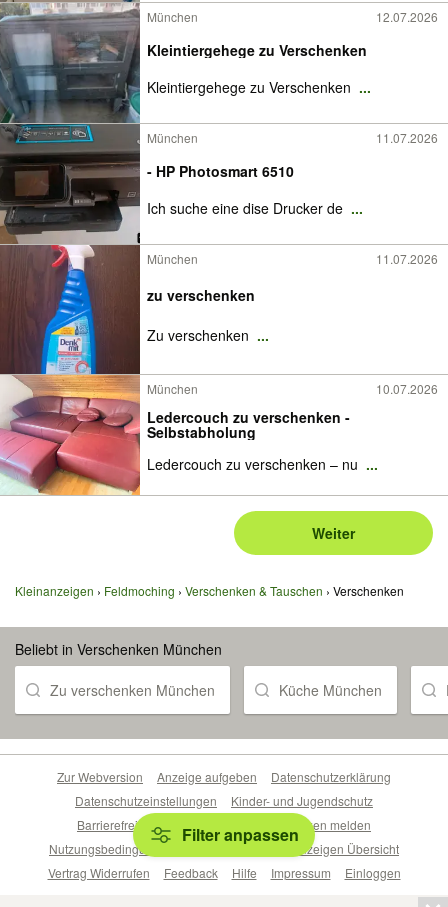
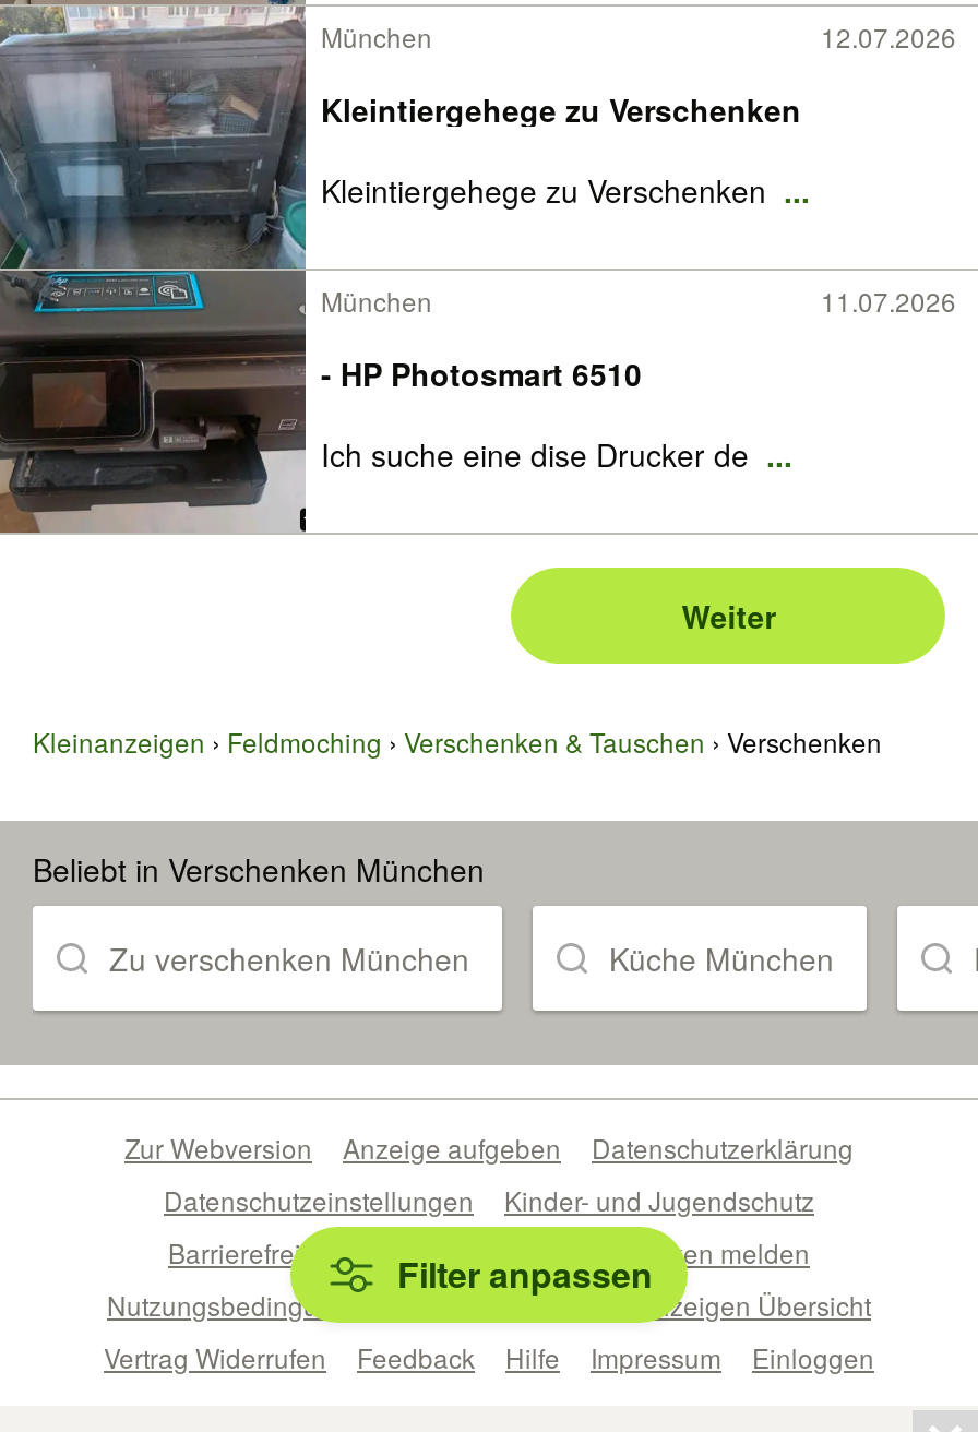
[3,244,438,496] [image] | München | 11.07.2026 | zu verschenken | Zu verschenken ... | München | 10.07.2026 | Ledercouch zu verschenken - | Selbstabholung | Ledercouch zu verschenken – nu ... -> none

